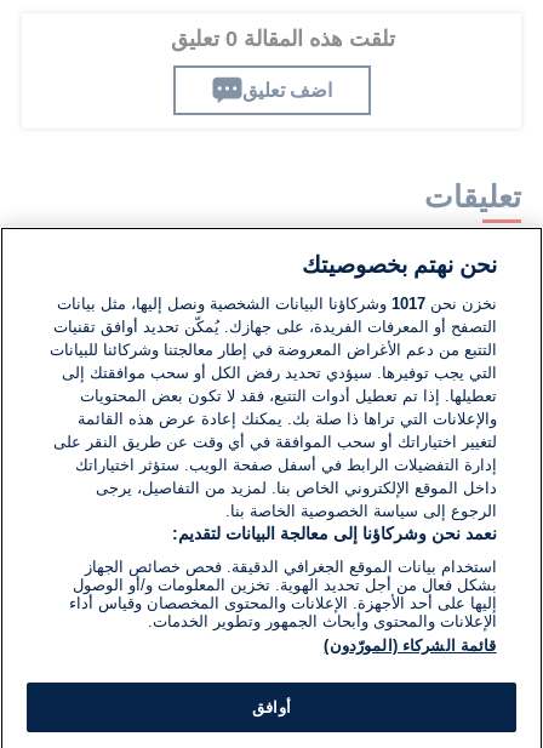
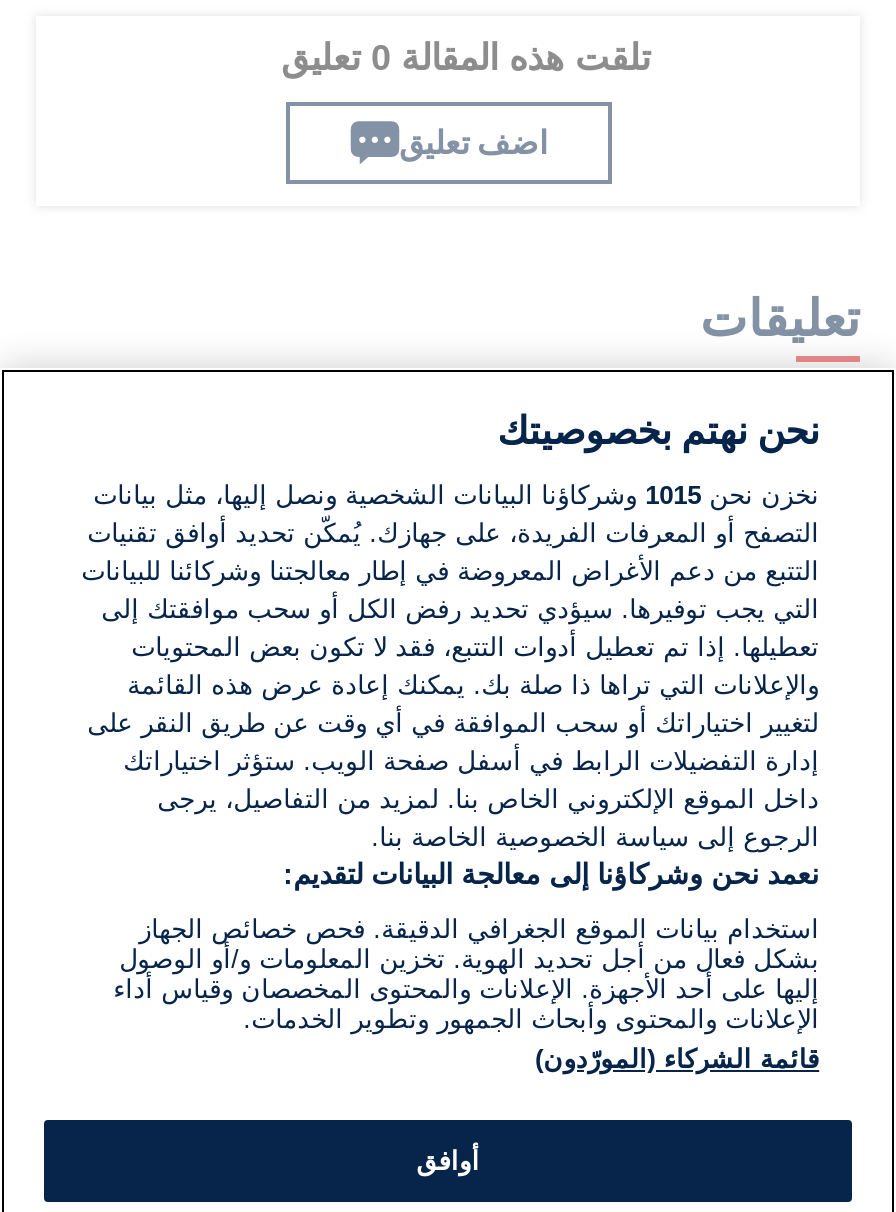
[56,295,496,313] نخزن نحن 1017 وشركاؤنا البيانات الشخصية ونصل إليها، مثل بيانات -> [93,480,819,510] نخزن نحن 1015 وشركاؤنا البيانات الشخصية ونصل إليها، مثل بيانات

